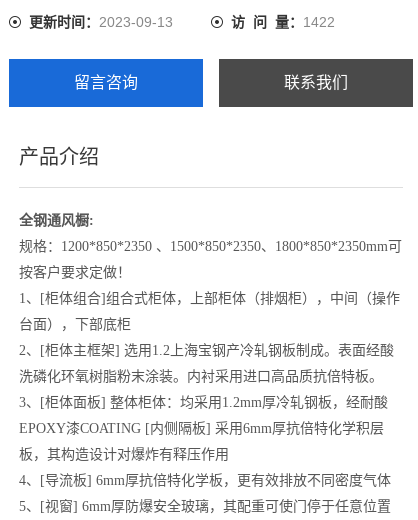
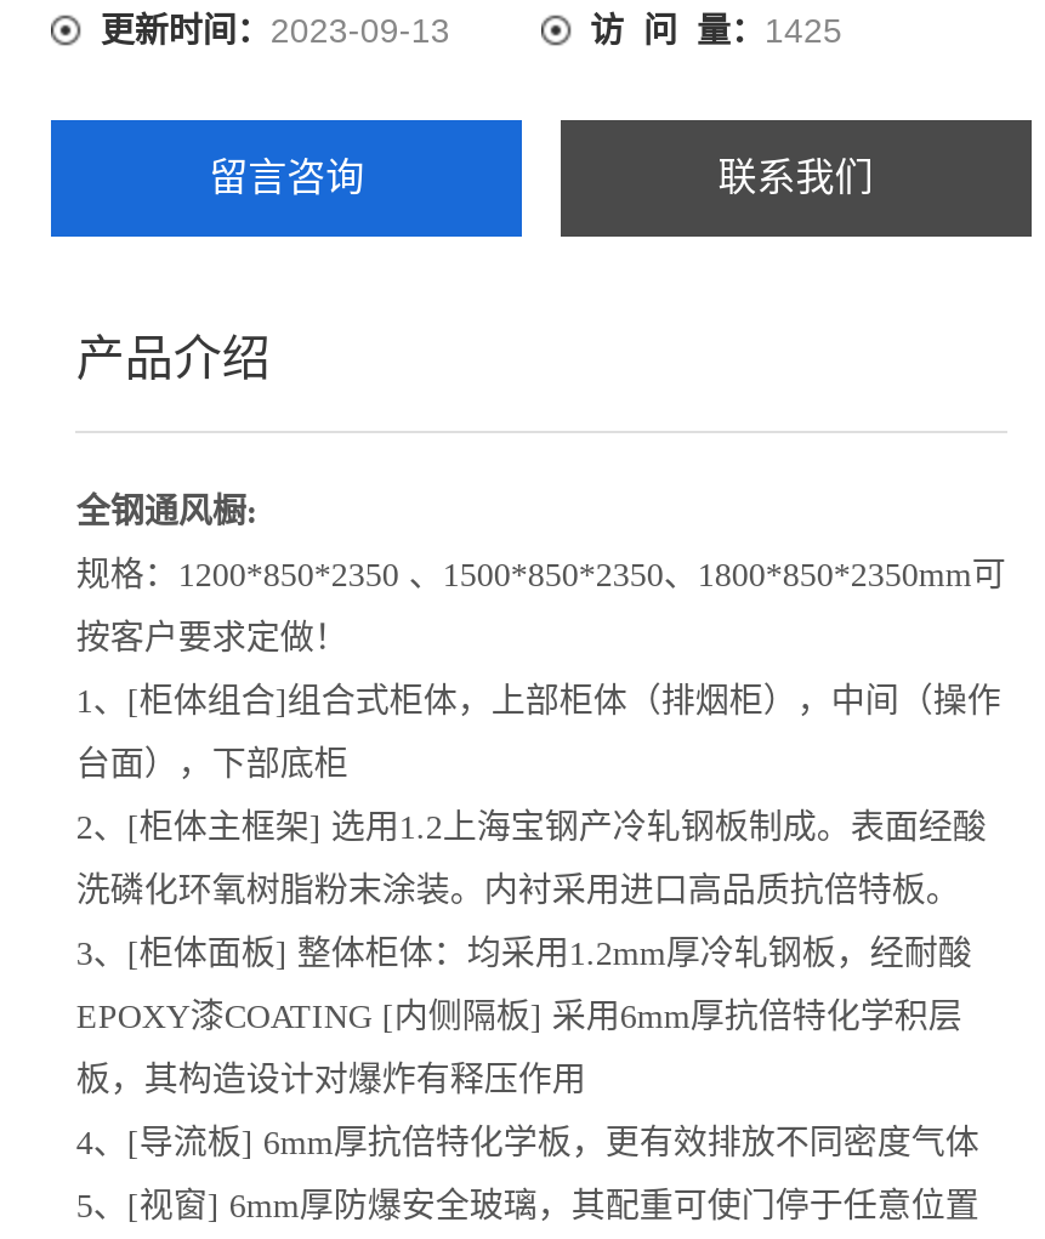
[231,14,335,30] 访 问 量：1422 -> [590,11,842,50] 访 问 量：1425

